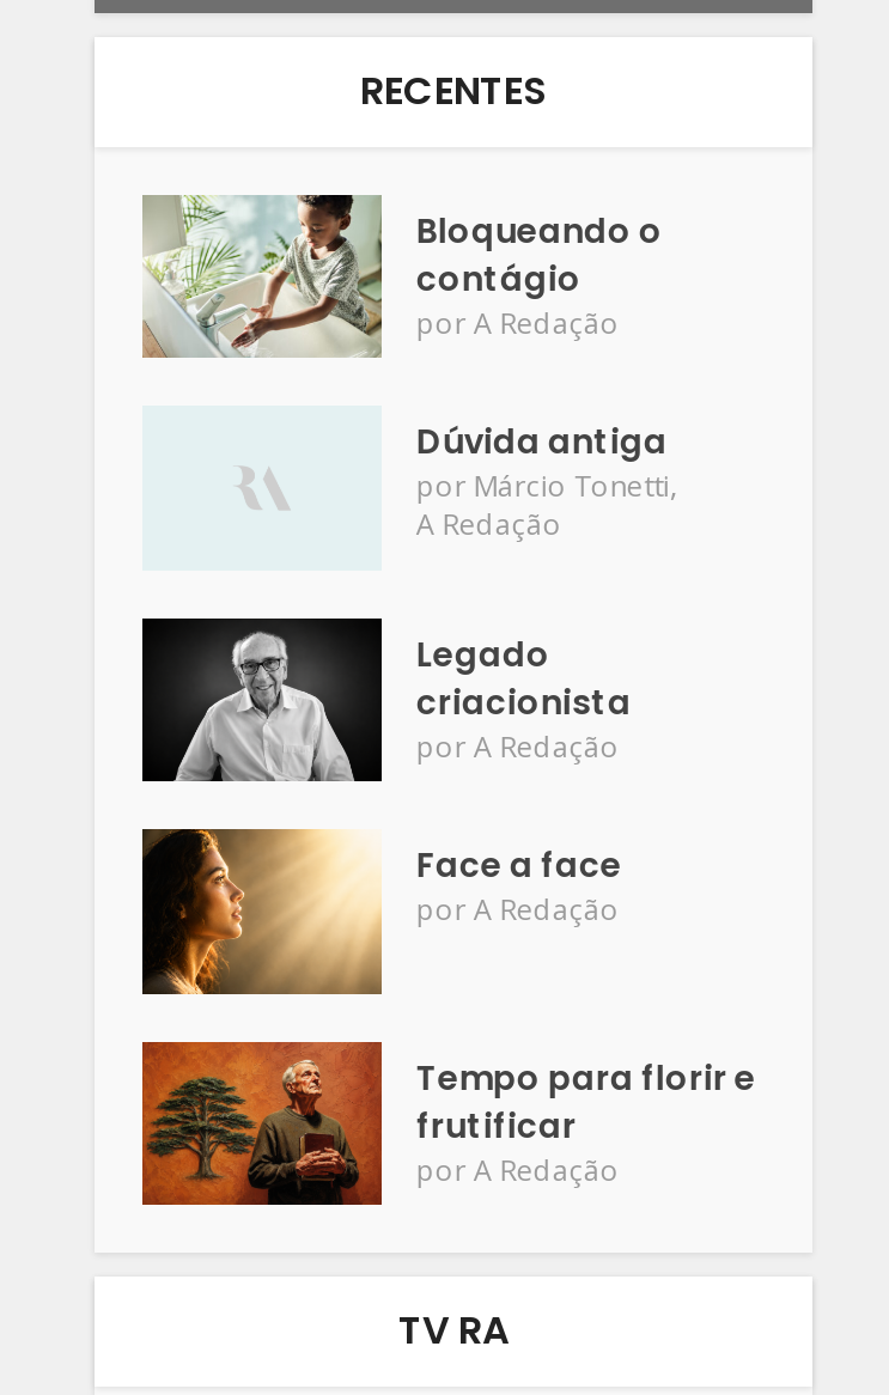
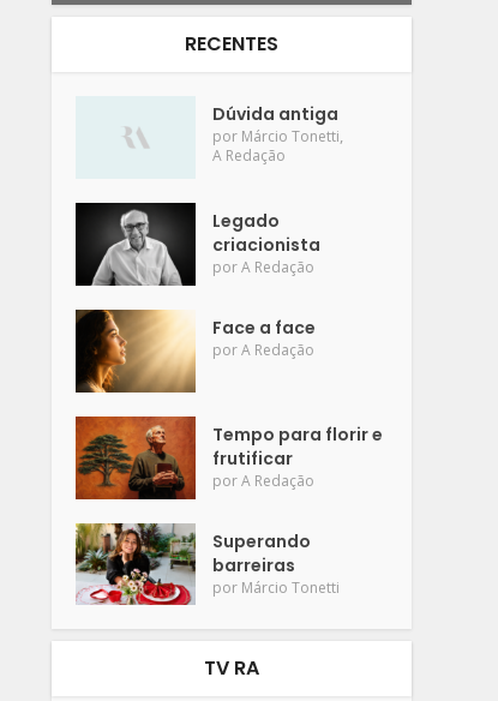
[140,193,663,360] [image] | Bloqueando o | contágio | por A Redação -> none
moved [145,418,756,1189] -> [77,102,383,490]: [image] | Dúvida antiga | por Márcio Tonetti, | ... | frutificar | por A Redação
none -> [74,522,340,606] [image] | Superando | barreiras | por Márcio Tonetti

